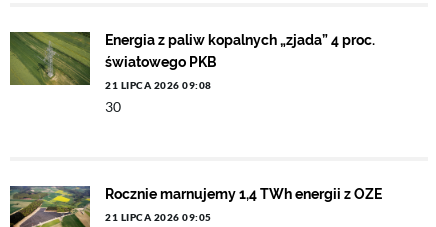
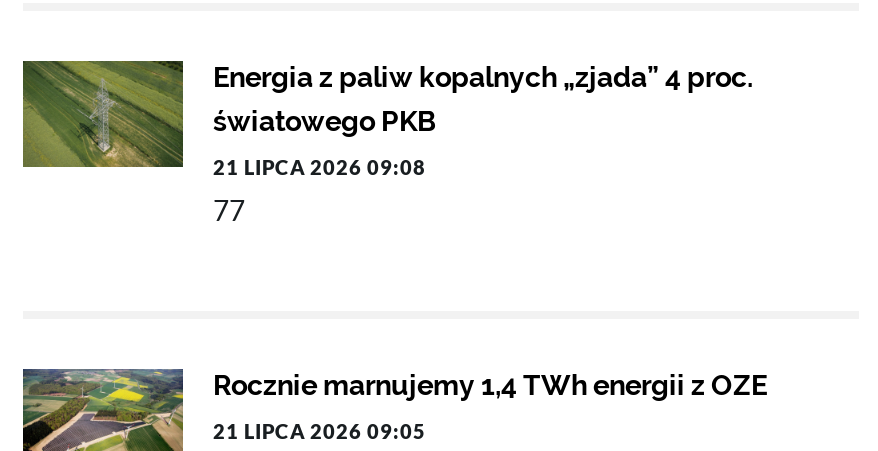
[105,98,121,115] 30 -> [213,193,245,227] 77

